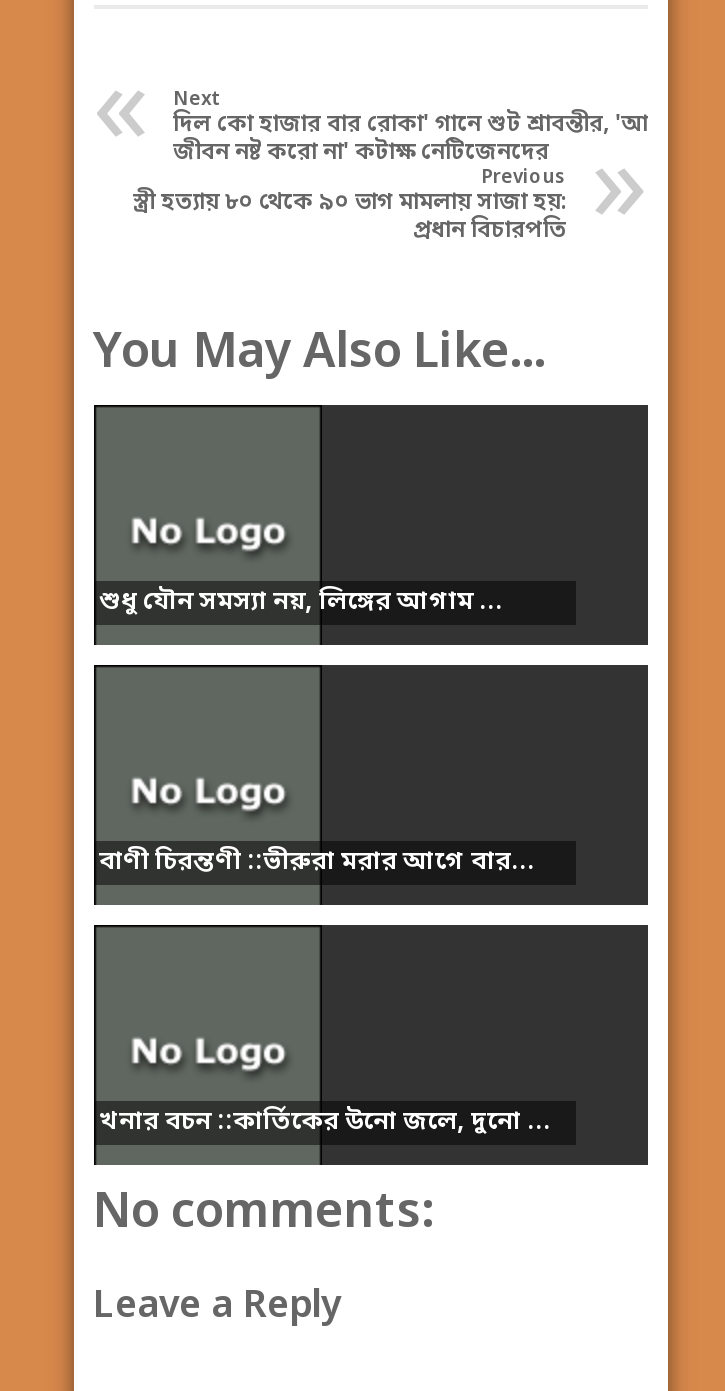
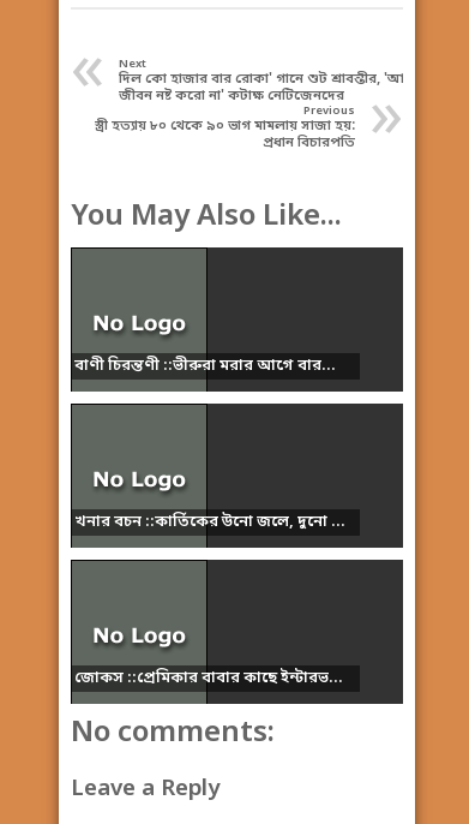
[99,585,503,619] শুধু যৌন সমস্যা নয়, লিঙ্গের আগাম ... -> none
moved [99,845,551,1139] -> [74,356,345,532]: বাণী চিরন্তণী ::ভীরুরা মরার আগে বার... | খনার বচন ::কার্তিকের উনো জলে, দুনো ...
none -> [74,668,342,688] জোকস ::প্রেমিকার বাবার কাছে ইন্টারভ...

